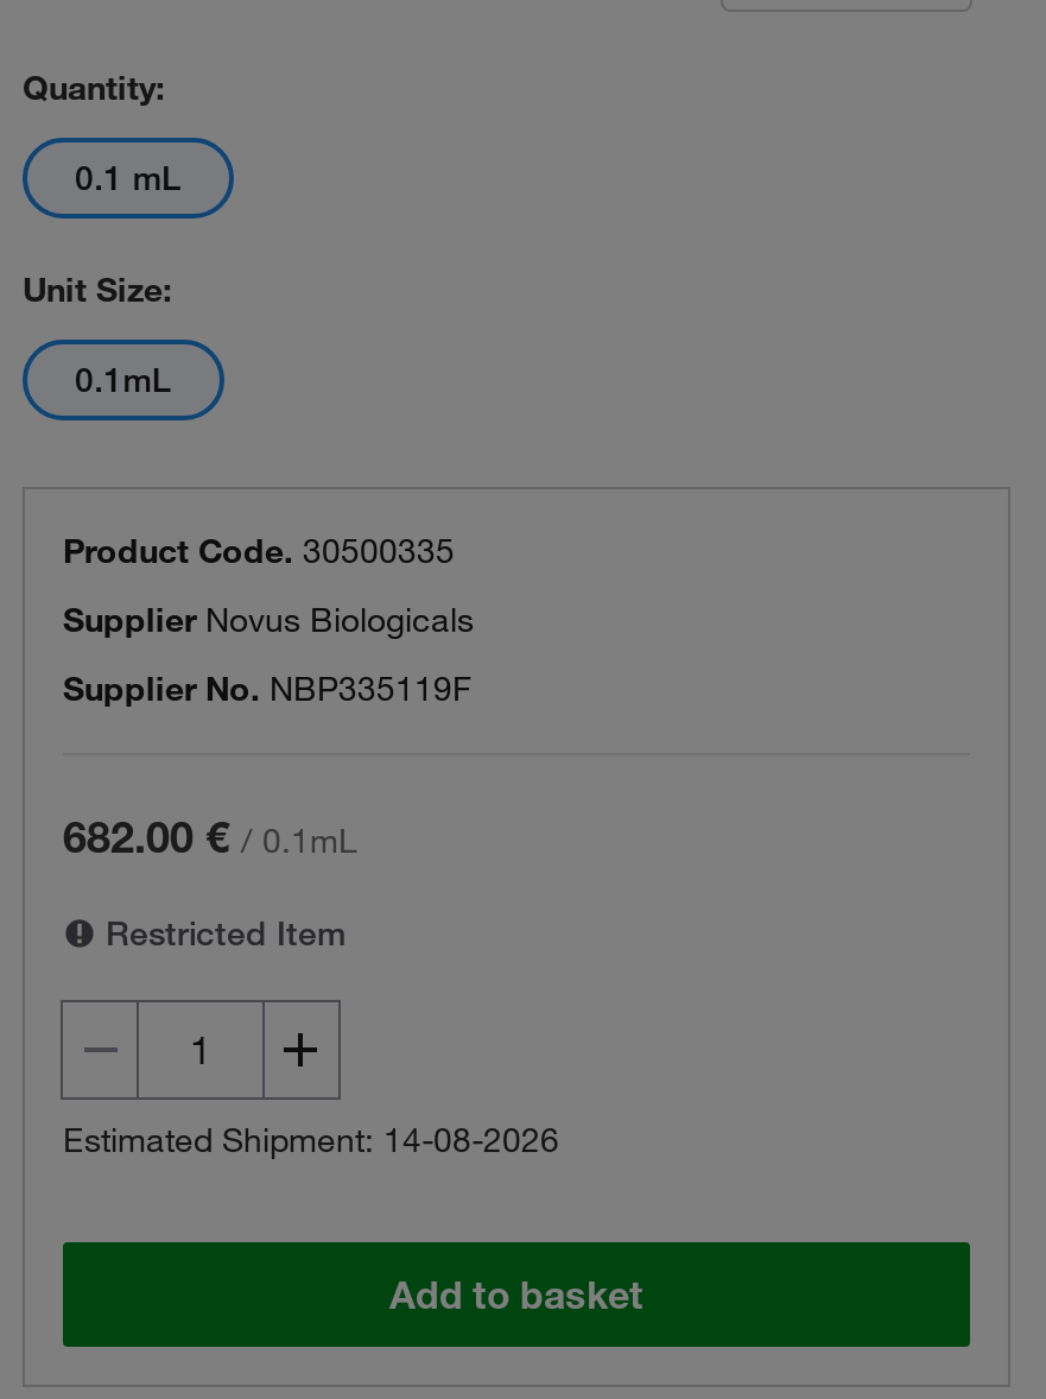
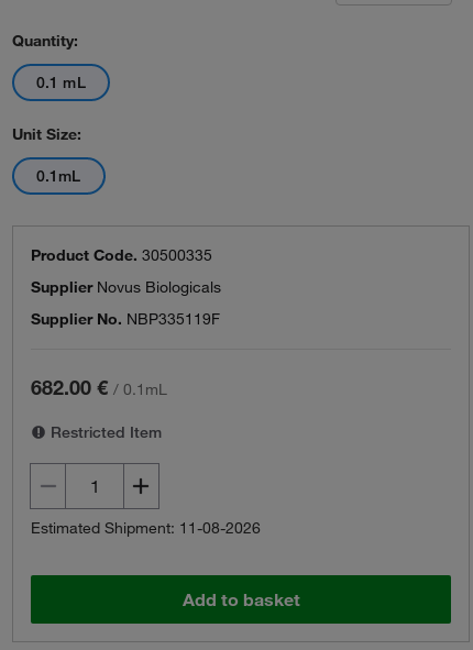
[63,1119,559,1161] Estimated Shipment: 14-08-2026 -> [31,518,261,538] Estimated Shipment: 11-08-2026

